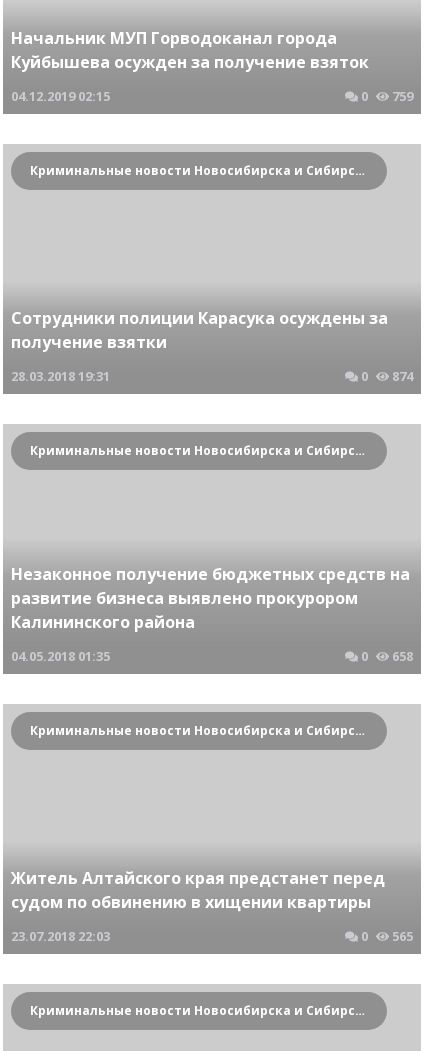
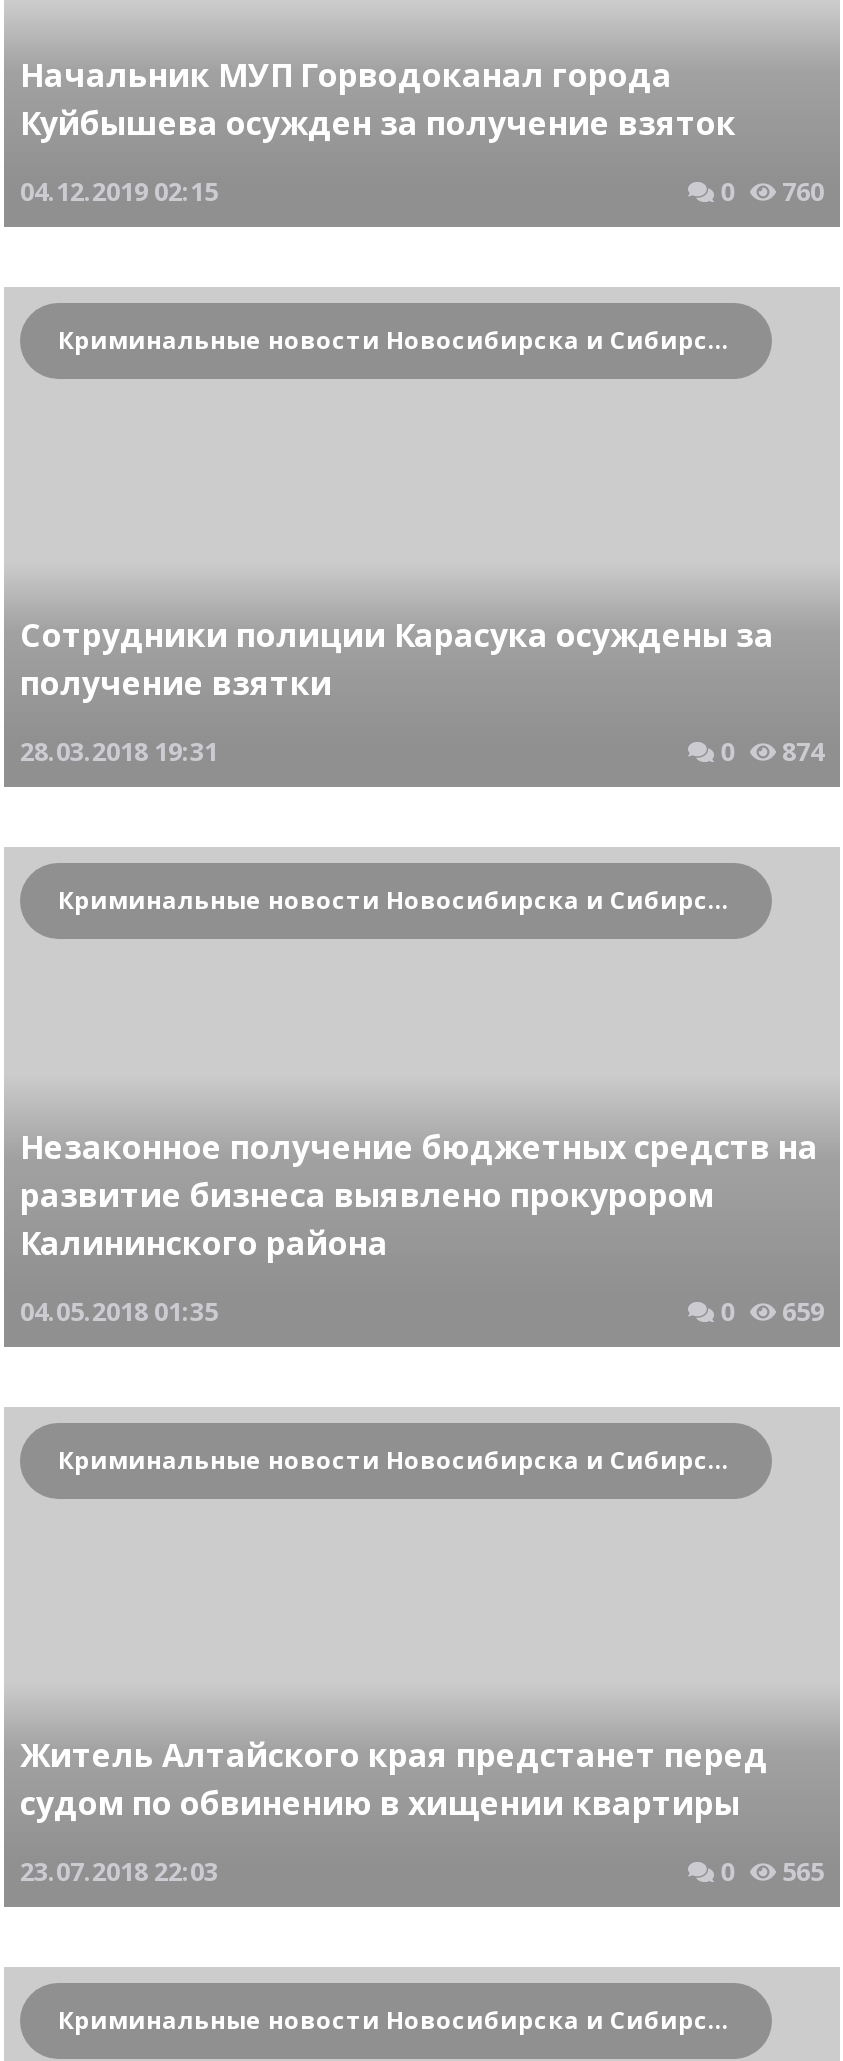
[358,87,413,105] 0 759 -> [714,173,824,209] 0 760
[358,647,413,665] 0 658 -> [714,1293,824,1329] 0 659

